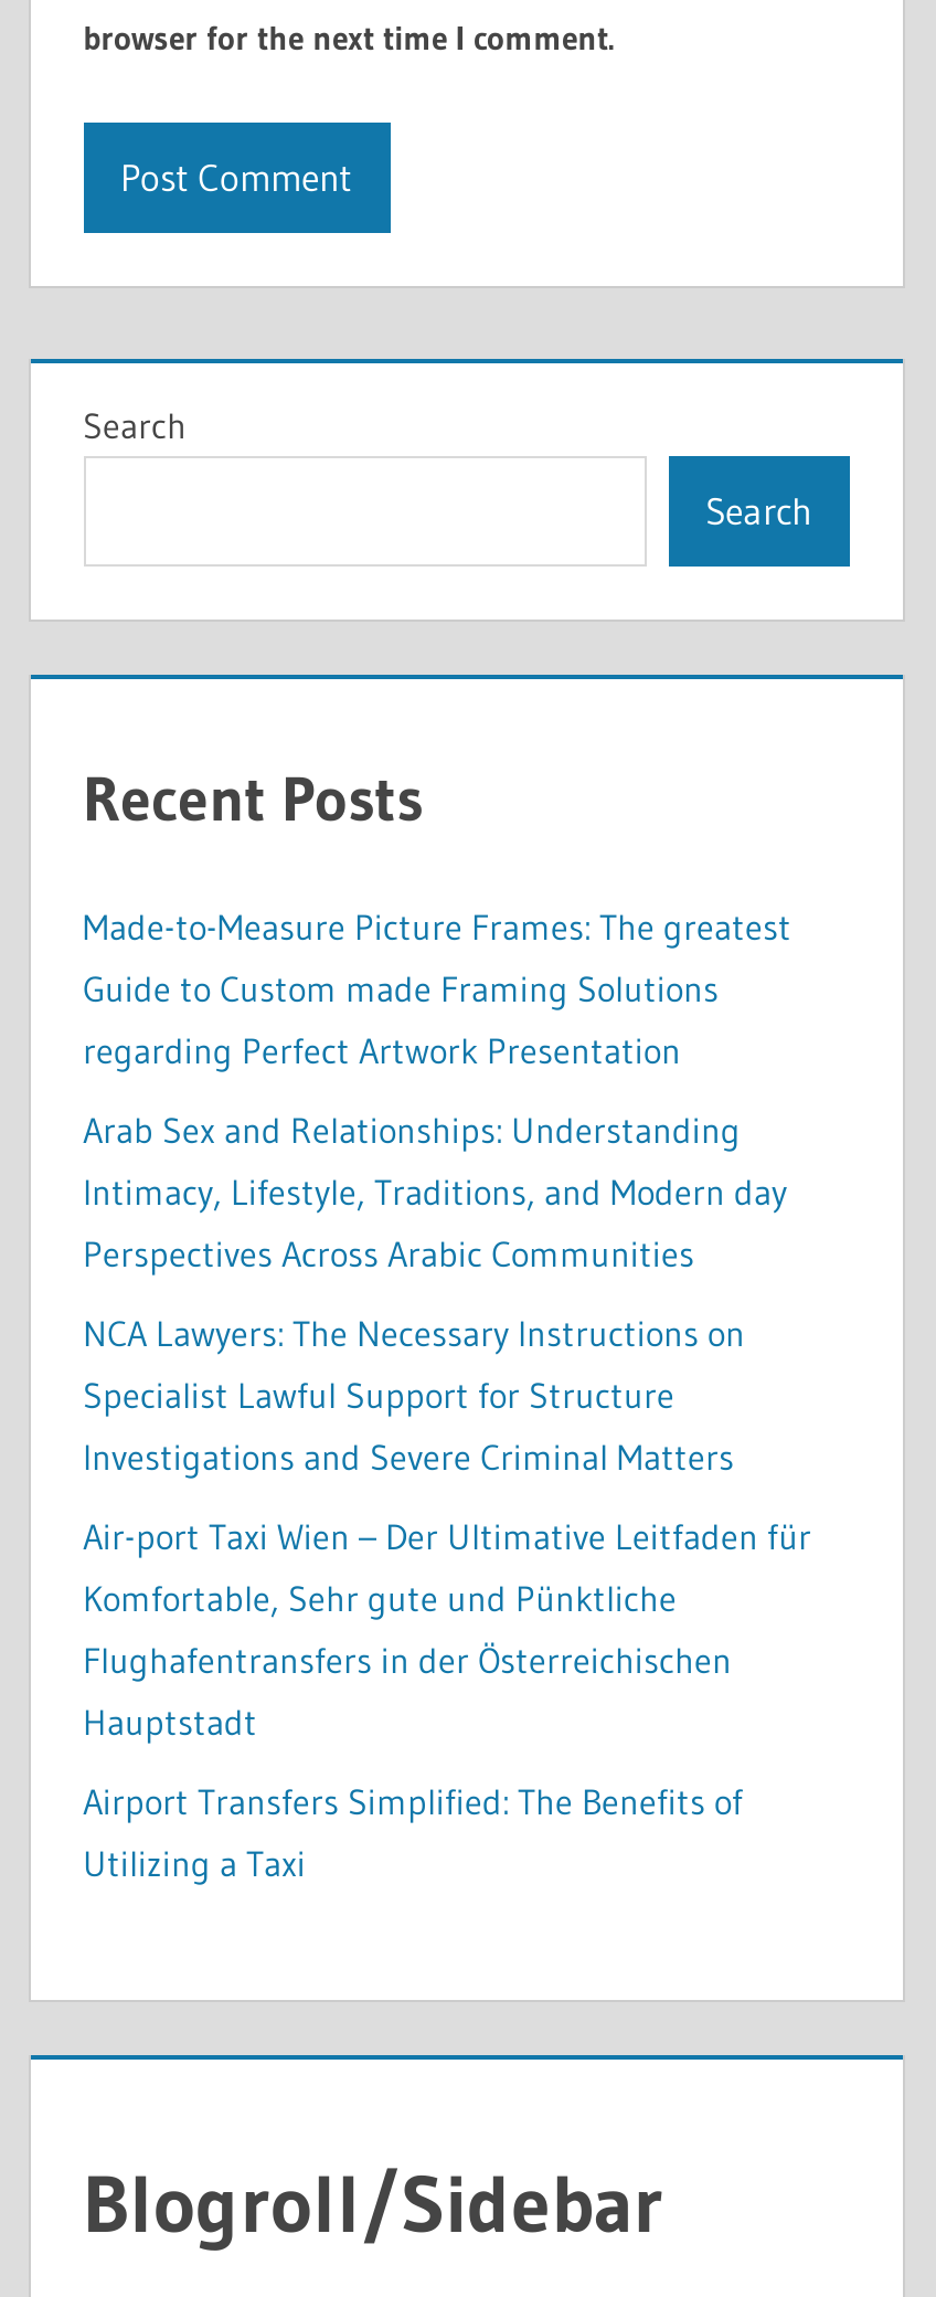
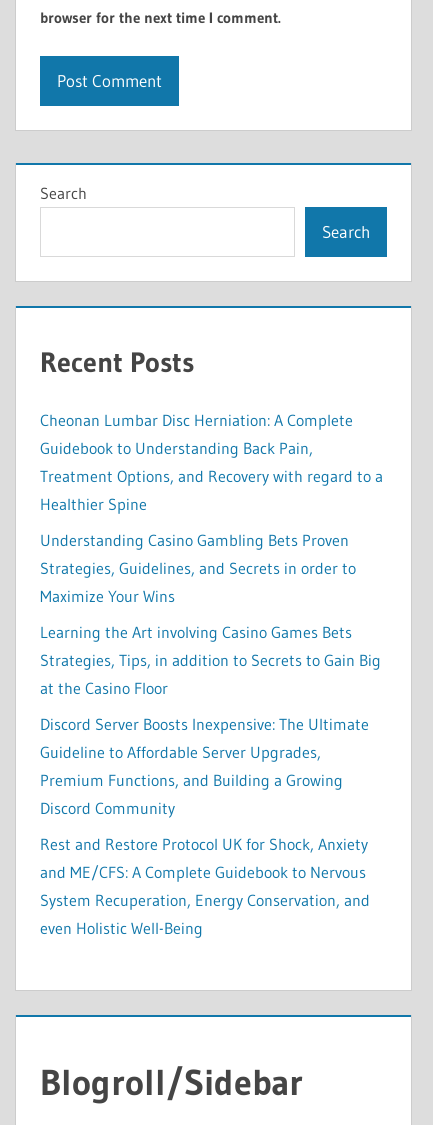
[83,903,791,1071] Made-to-Measure Picture Frames: The greatest | Guide to Custom made Framing Solutions | regarding Perfect Artwork Presentation -> [39,409,382,513] Cheonan Lumbar Disc Herniation: A Complete | Guidebook to Understanding Back Pain, | Treatment Options, and Recovery with regard to a | Healthier Spine
[83,1107,787,1274] Arab Sex and Relationships: Understanding | Intimacy, Lifestyle, Traditions, and Modern day | Perspectives Across Arabic Communities -> [39,529,355,605] Understanding Casino Gambling Bets Proven | Strategies, Guidelines, and Secrets in order to | Maximize Your Wins
[83,1310,745,1478] NCA Lawyers: The Necessary Instructions on | Specialist Lawful Support for Structure | Investigations and Severe Criminal Matters -> [39,621,380,697] Learning the Art involving Casino Games Bets | Strategies, Tips, in addition to Secrets to Gain Big | at the Casino Floor
[83,1513,811,1743] Air-port Taxi Wien – Der Ultimative Leitfaden für | Komfortable, Sehr gute und Pünktliche | Flughafentransfers in der Österreichischen | Hauptstadt -> [39,713,368,817] Discord Server Boosts Inexpensive: The Ultimate | Guideline to Affordable Server Upgrades, | Premium Functions, and Building a Growing | Discord Community
[83,1778,743,1884] Airport Transfers Simplified: The Benefits of | Utilizing a Taxi -> [39,833,369,937] Rest and Restore Protocol UK for Shock, Anxiety | and ME/CFS: A Complete Guidebook to Nervous | System Recuperation, Energy Conservation, and | even Holistic Well-Being

